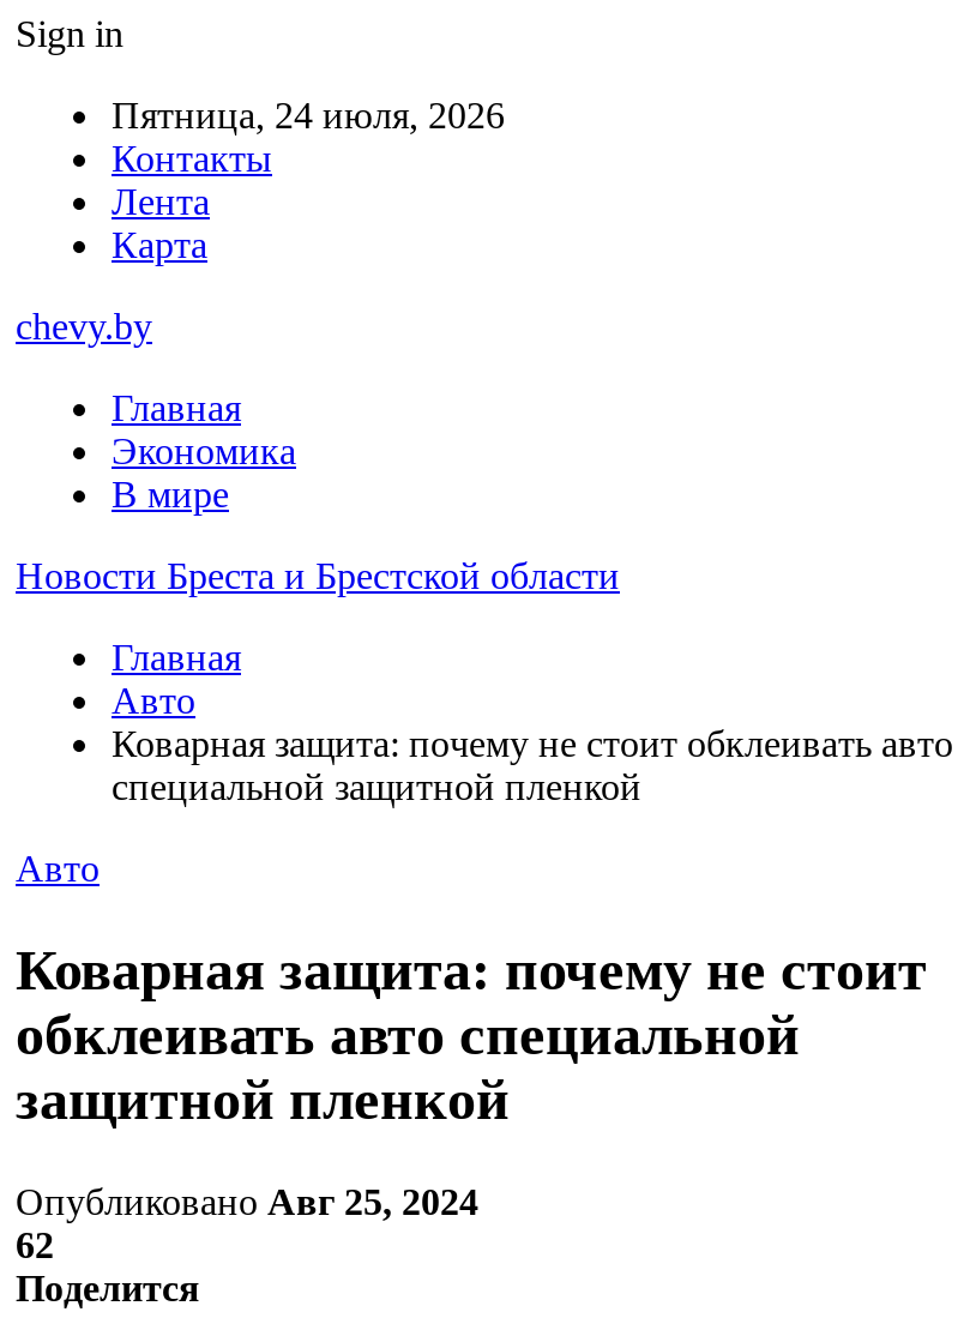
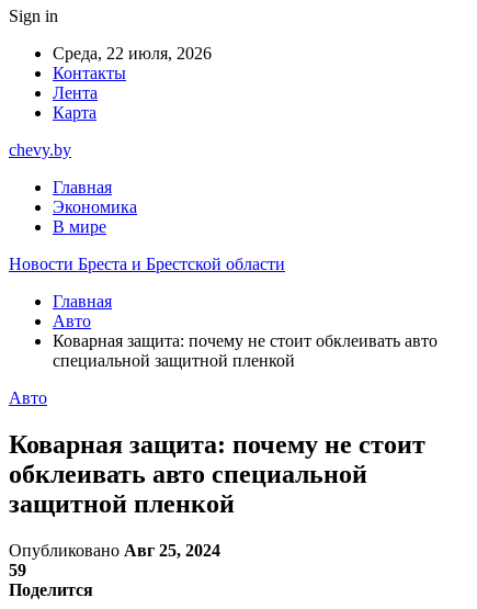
[112,95,505,136] Пятница, 24 июля, 2026 -> [53,44,212,63] Среда, 22 июля, 2026
[16,1224,54,1265] 62 -> [9,560,26,579] 59

